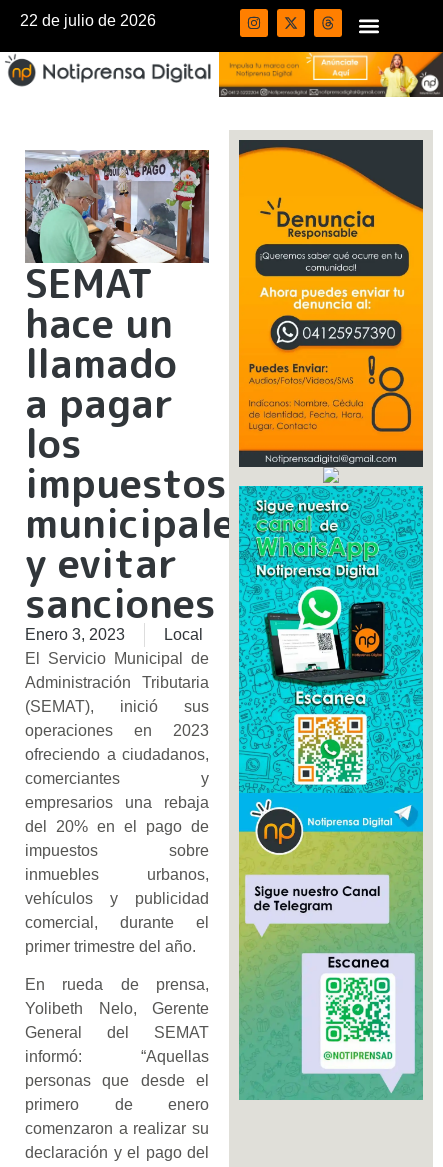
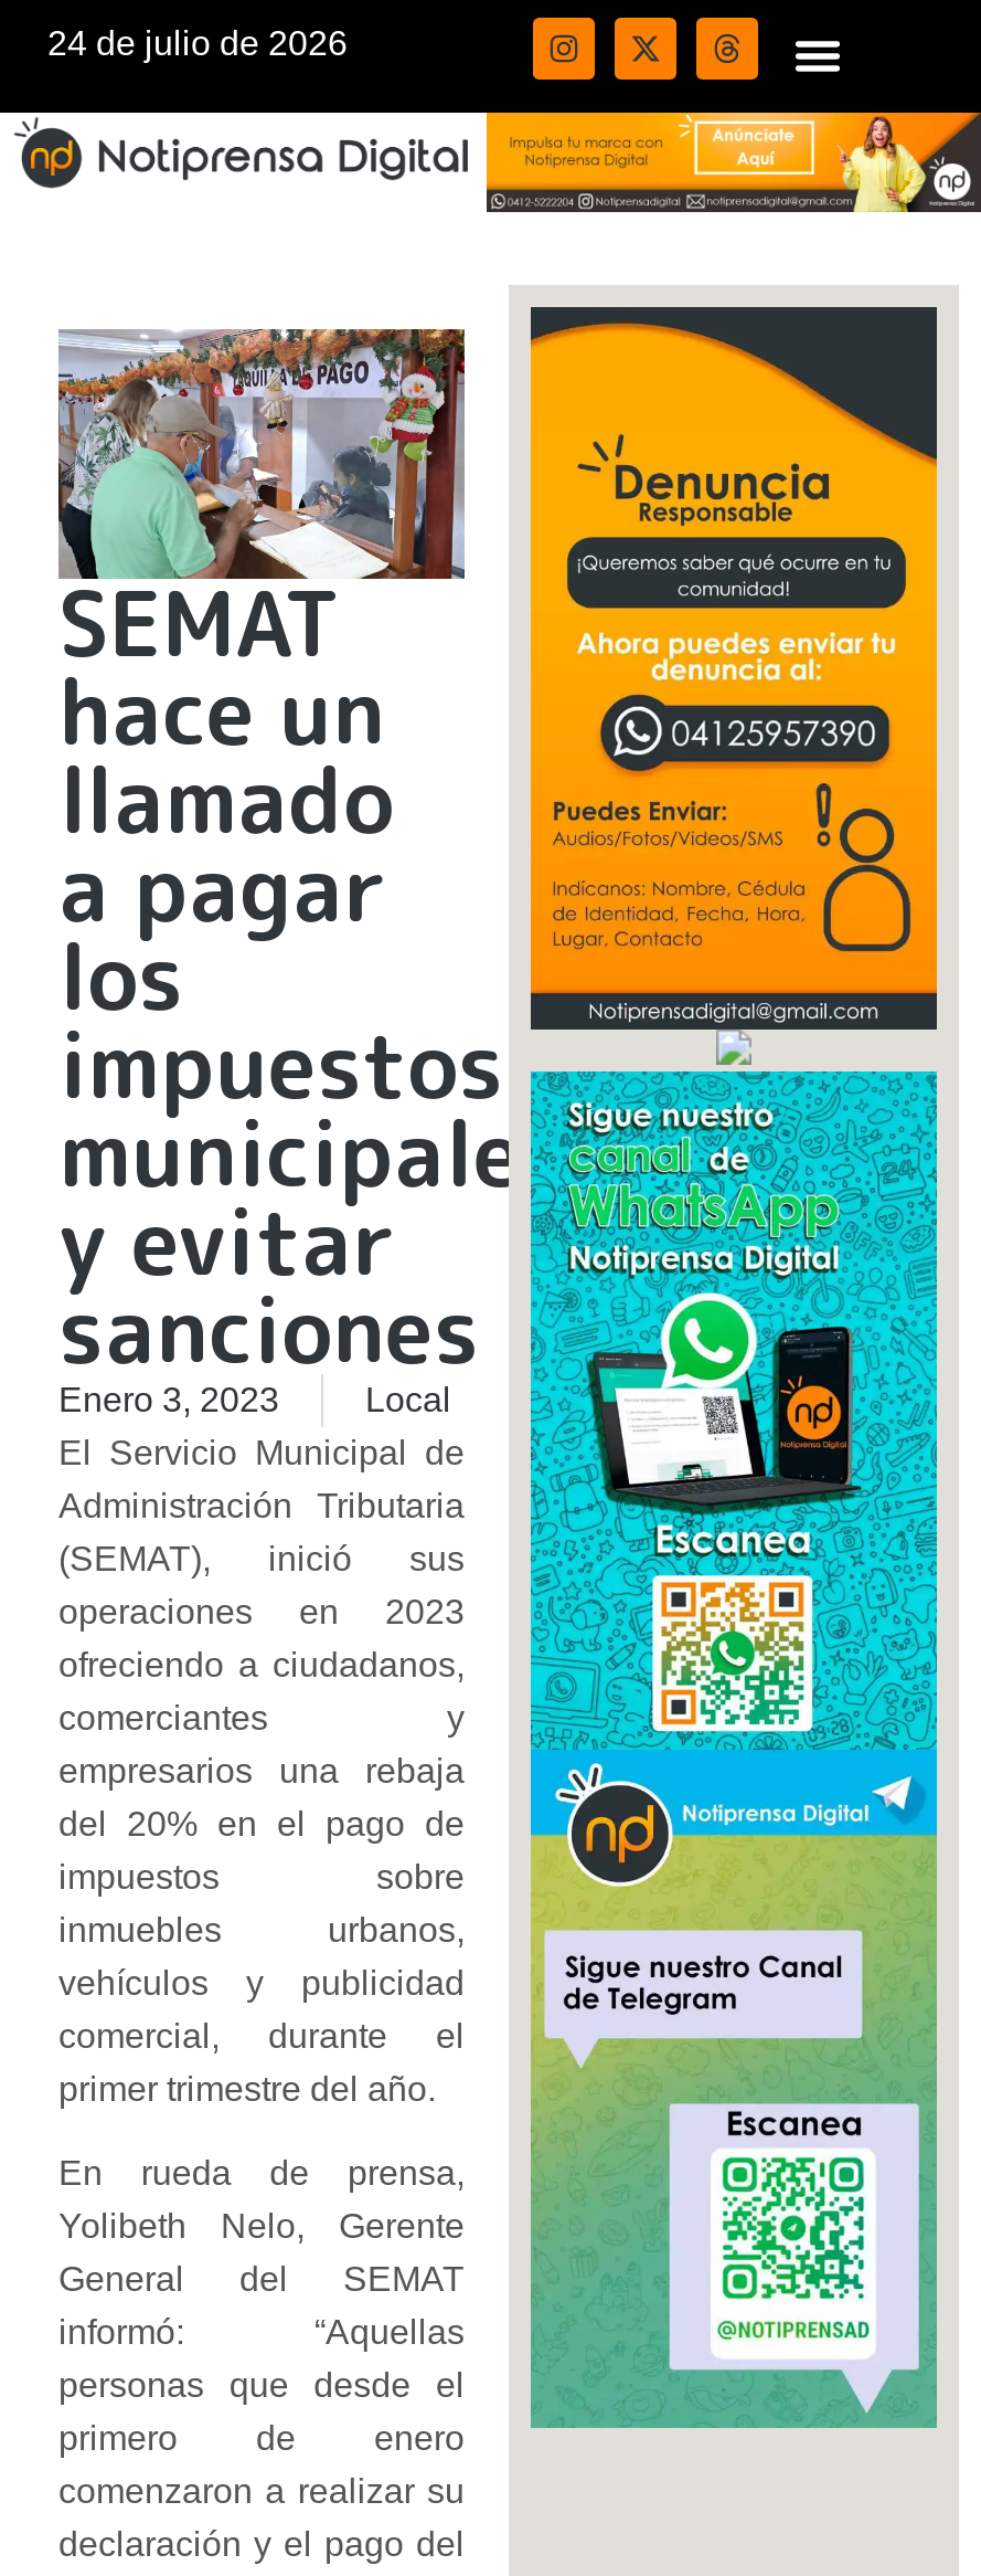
[20,12,156,29] 22 de julio de 2026 -> [47,24,348,62] 24 de julio de 2026

